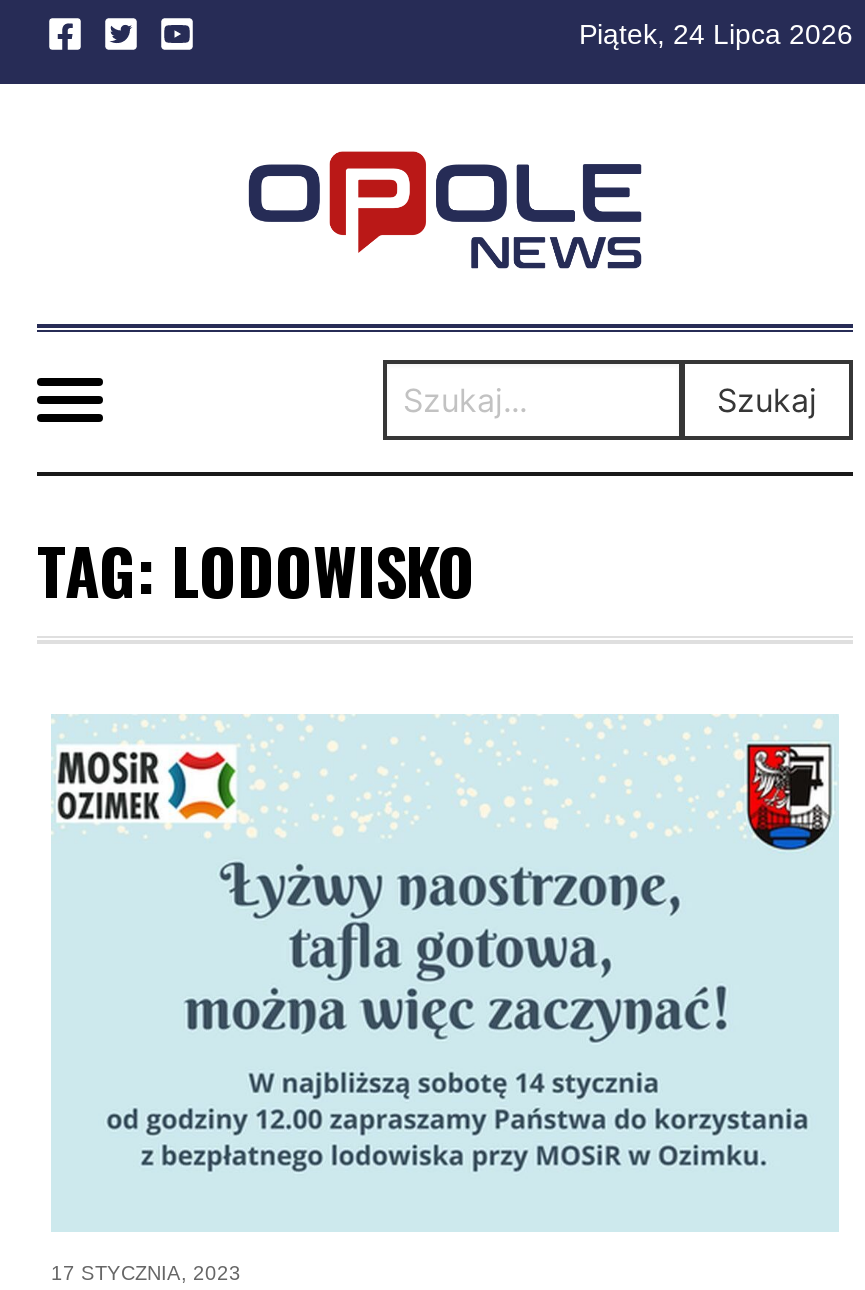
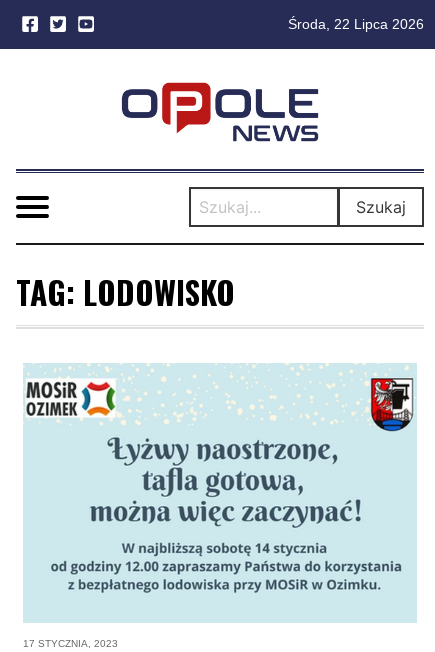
[579,18,853,50] Piątek, 24 Lipca 2026 -> [288,16,424,32] Środa, 22 Lipca 2026

